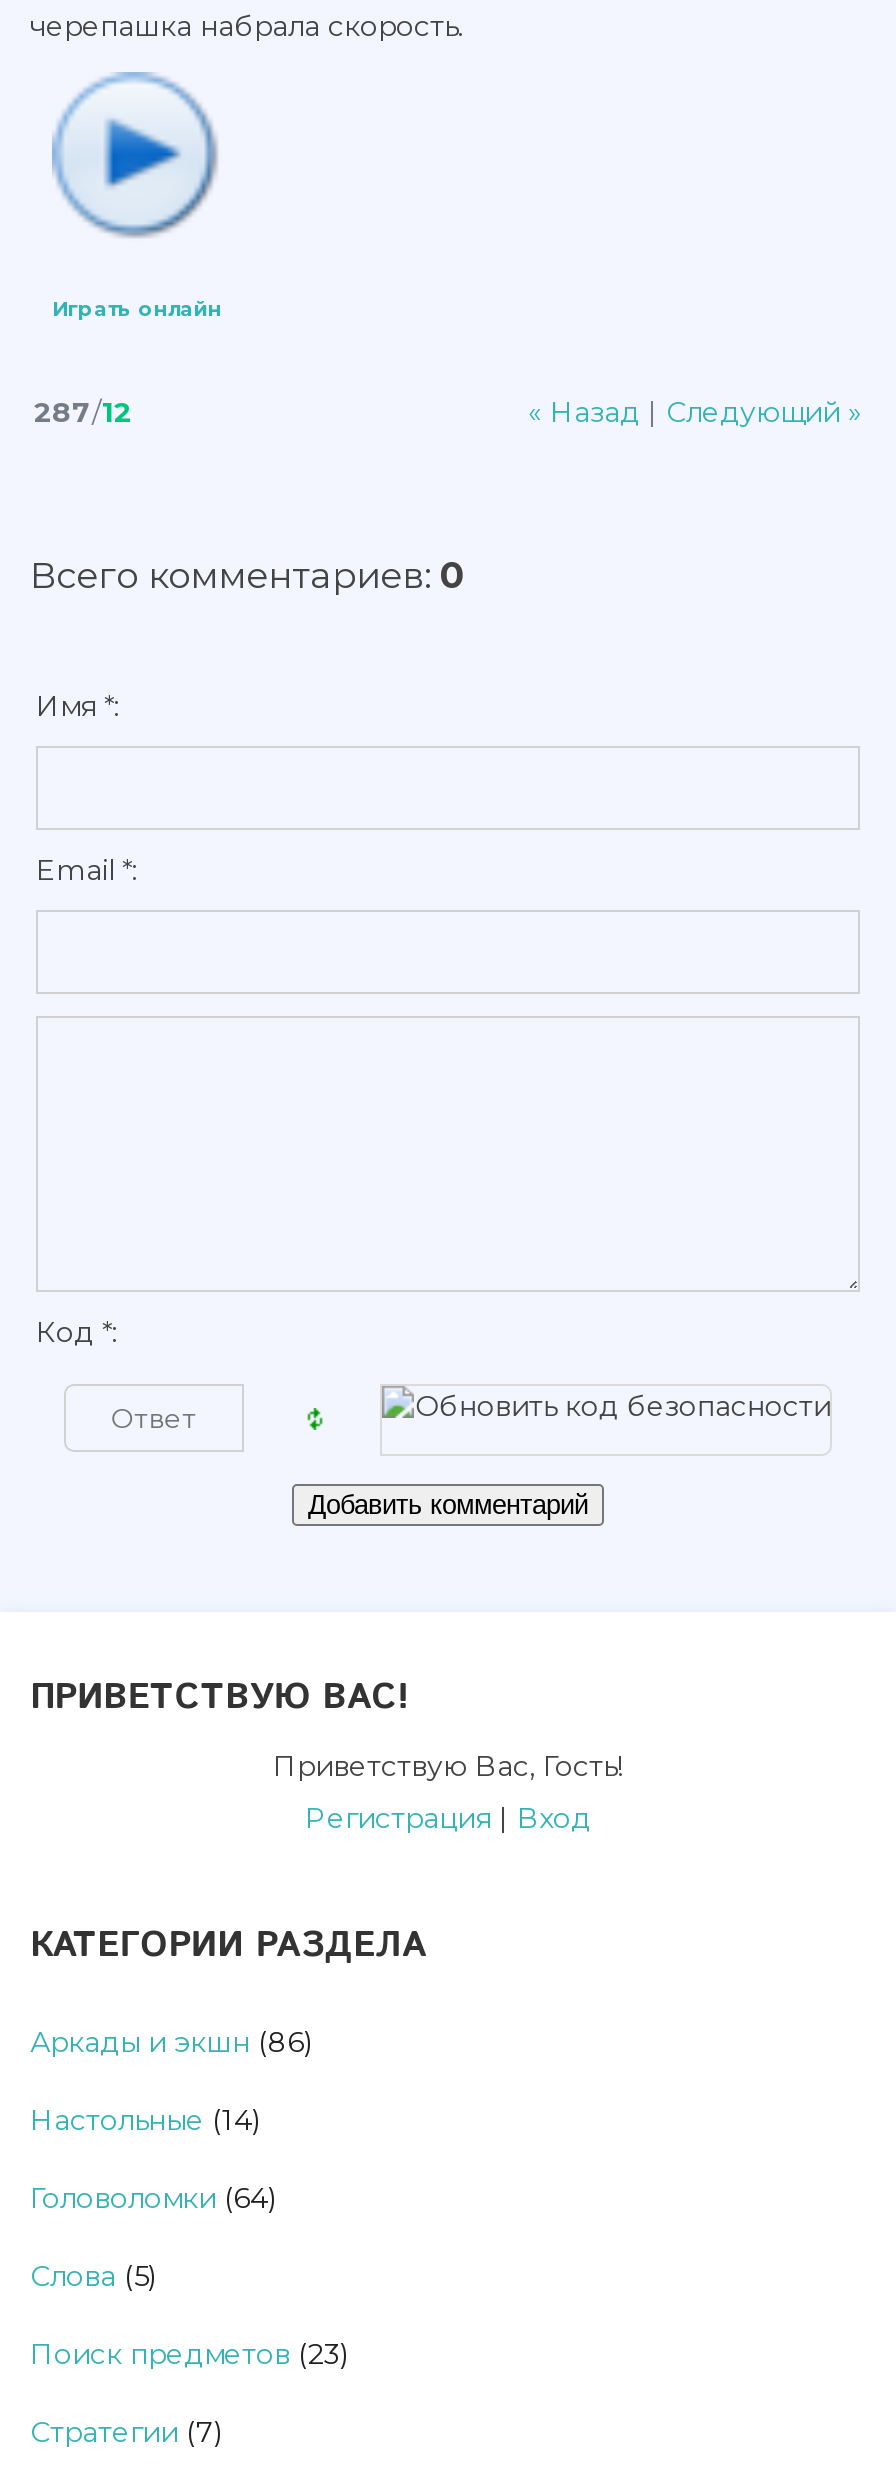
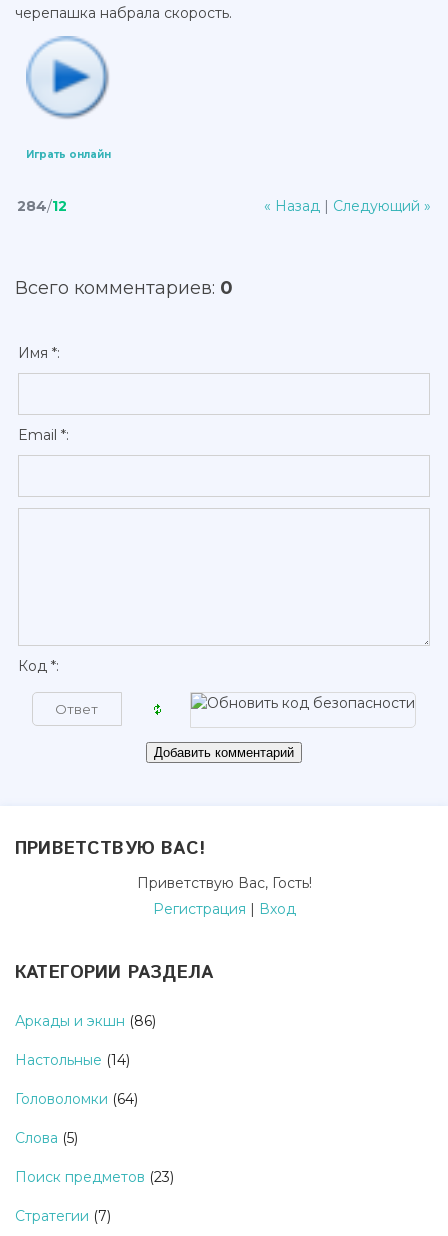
[34,394,132,430] 287/12 -> [17,197,67,215] 284/12

